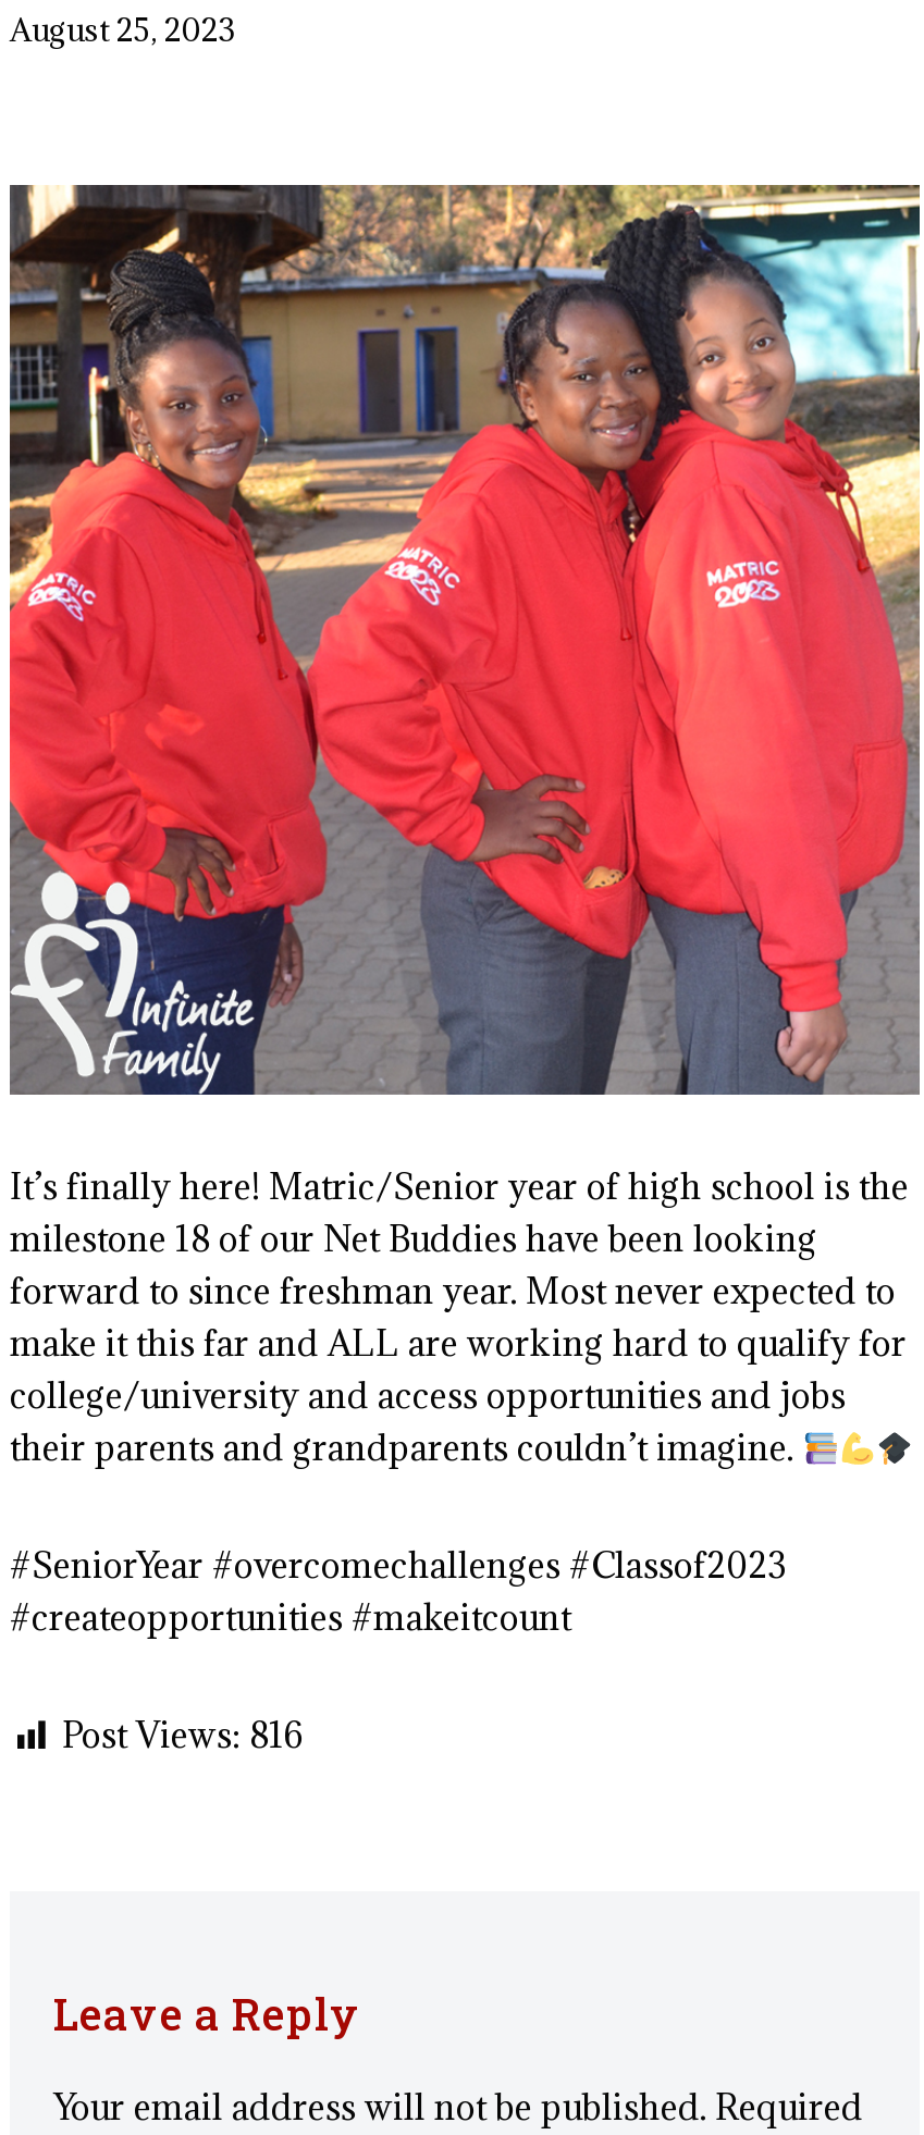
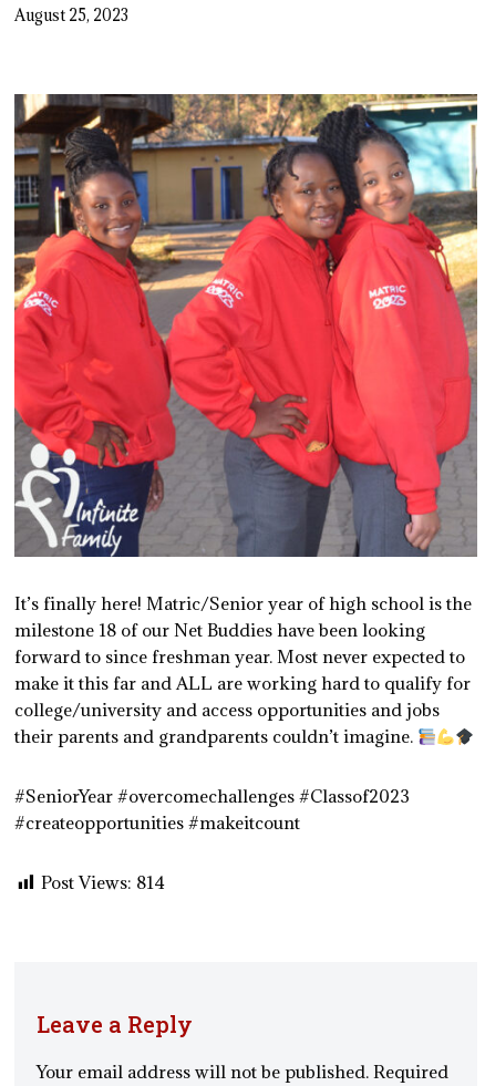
[62,1713,304,1757] Post Views: 816 -> [41,871,165,893] Post Views: 814

